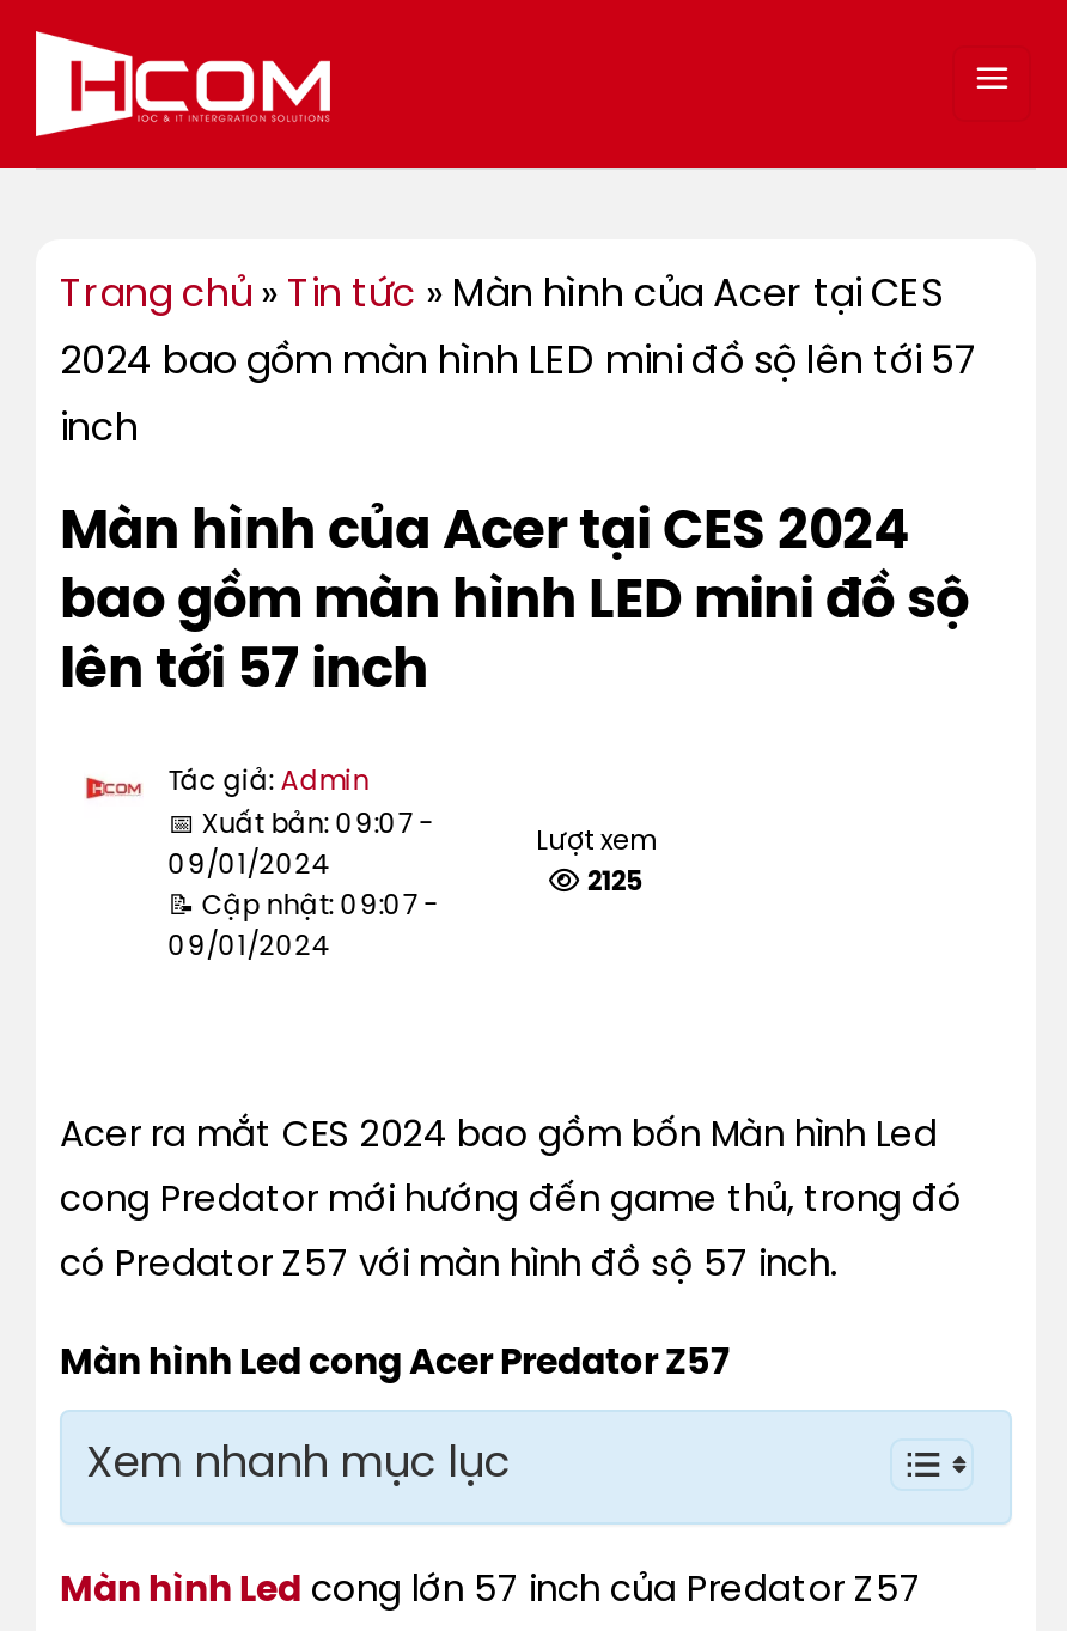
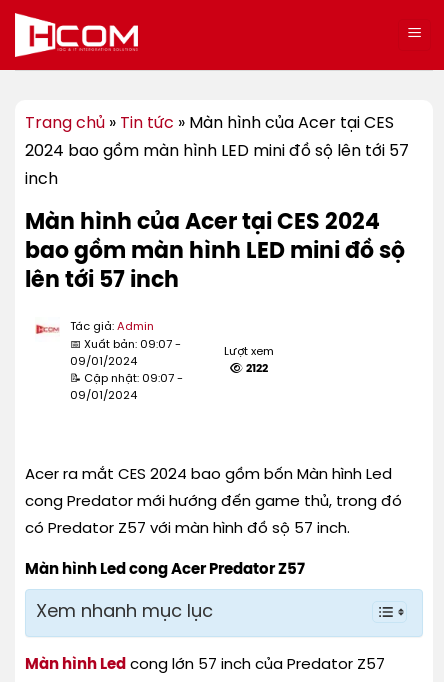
[587,869,642,898] 2125 -> [246,363,268,375] 2122

